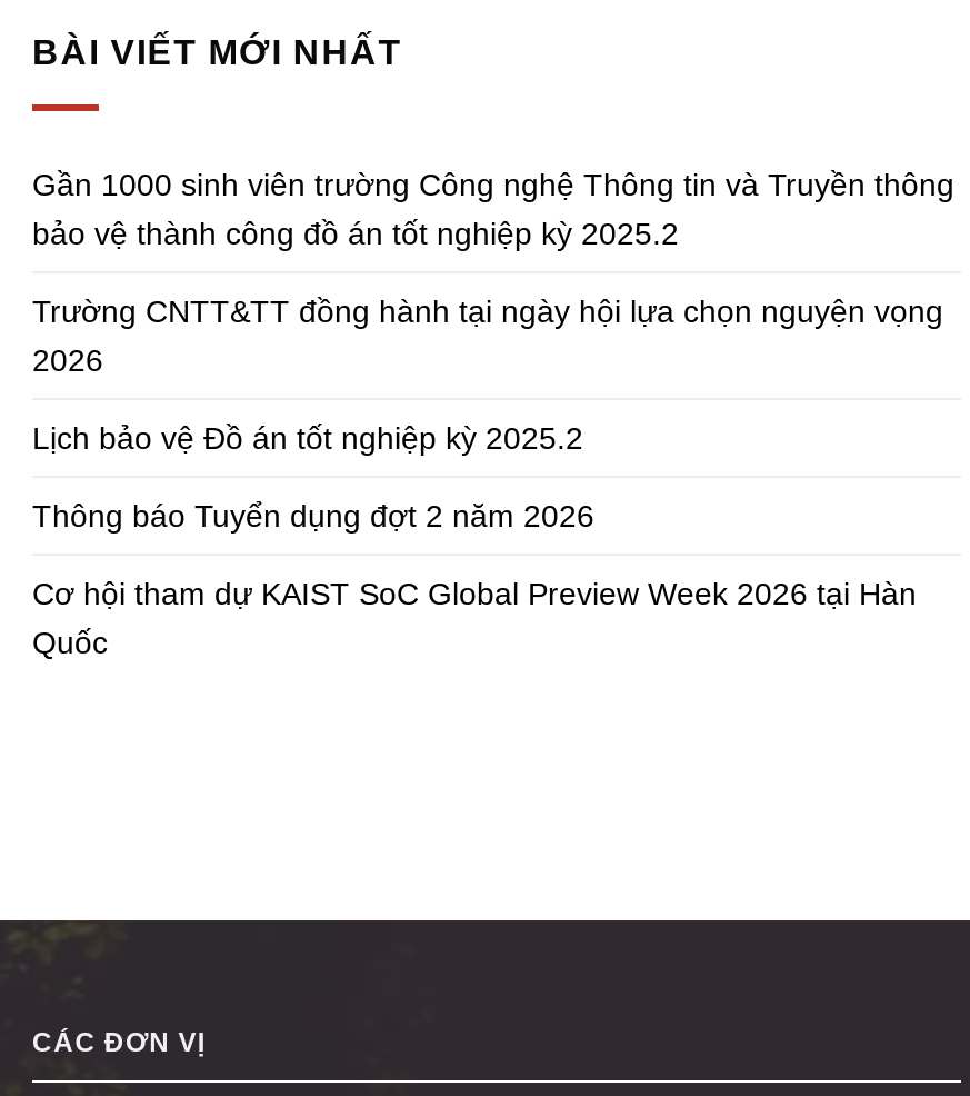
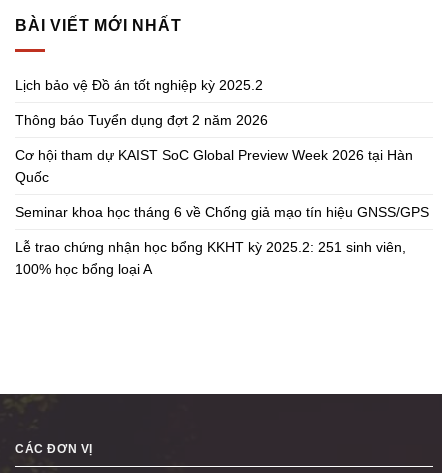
[32,166,954,377] Gần 1000 sinh viên trường Công nghệ Thông tin và Truyền thông | bảo vệ thành công đồ án tốt nghiệp kỳ 2025.2 | Trường CNTT&TT đồng hành tại ngày hội lựa chọn nguyện vọng | 2026 -> none
moved [32,419,917,659] -> [15,76,413,184]: Lịch bảo vệ Đồ án tốt nghiệp kỳ 2025.2 | Thông báo Tuyển dụng đợt 2 năm 2026 | Cơ hội tham dự KAIST SoC Global Preview Week 2026 tại Hàn | Quốc
none -> [15,203,429,276] Seminar khoa học tháng 6 về Chống giả mạo tín hiệu GNSS/GPS | Lễ trao chứng nhận học bổng KKHT kỳ 2025.2: 251 sinh viên, | 100% học bổng loại A

